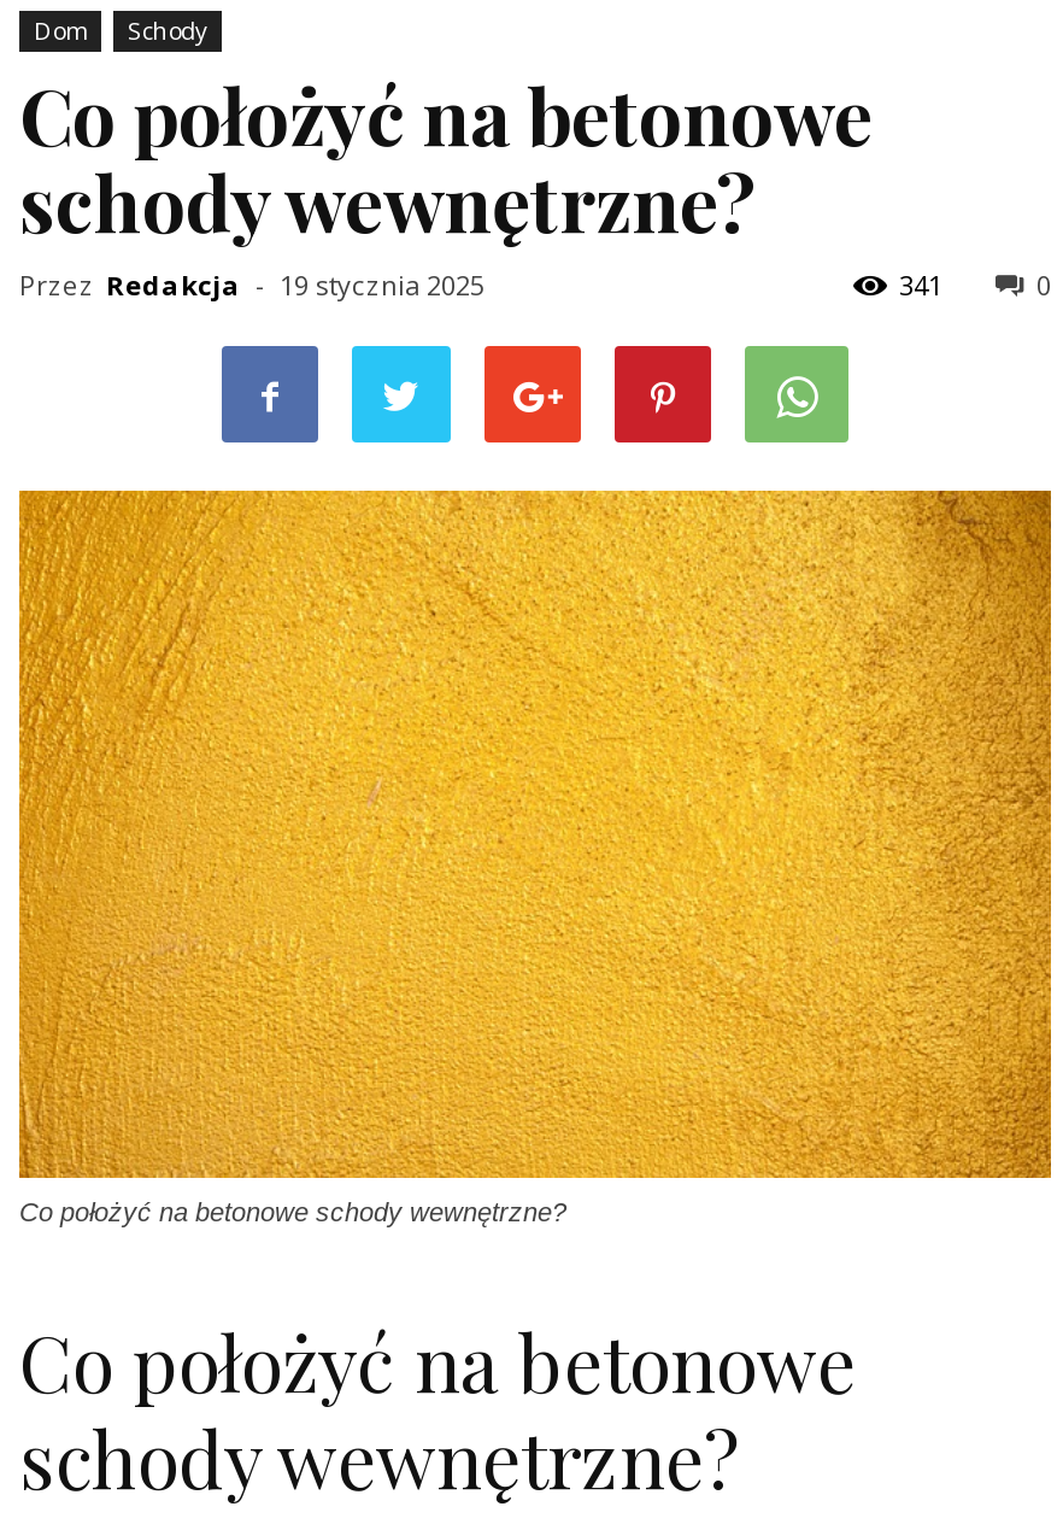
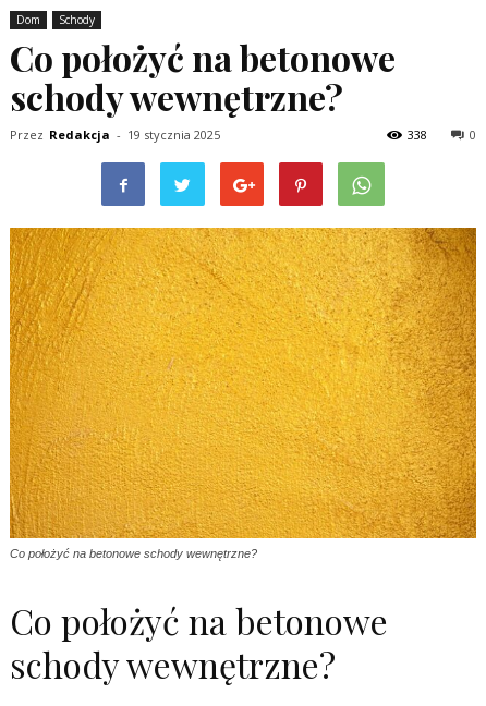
[899,266,942,302] 341 -> [408,126,427,143] 338

